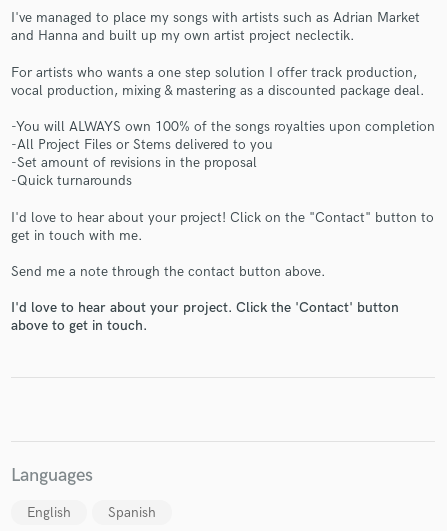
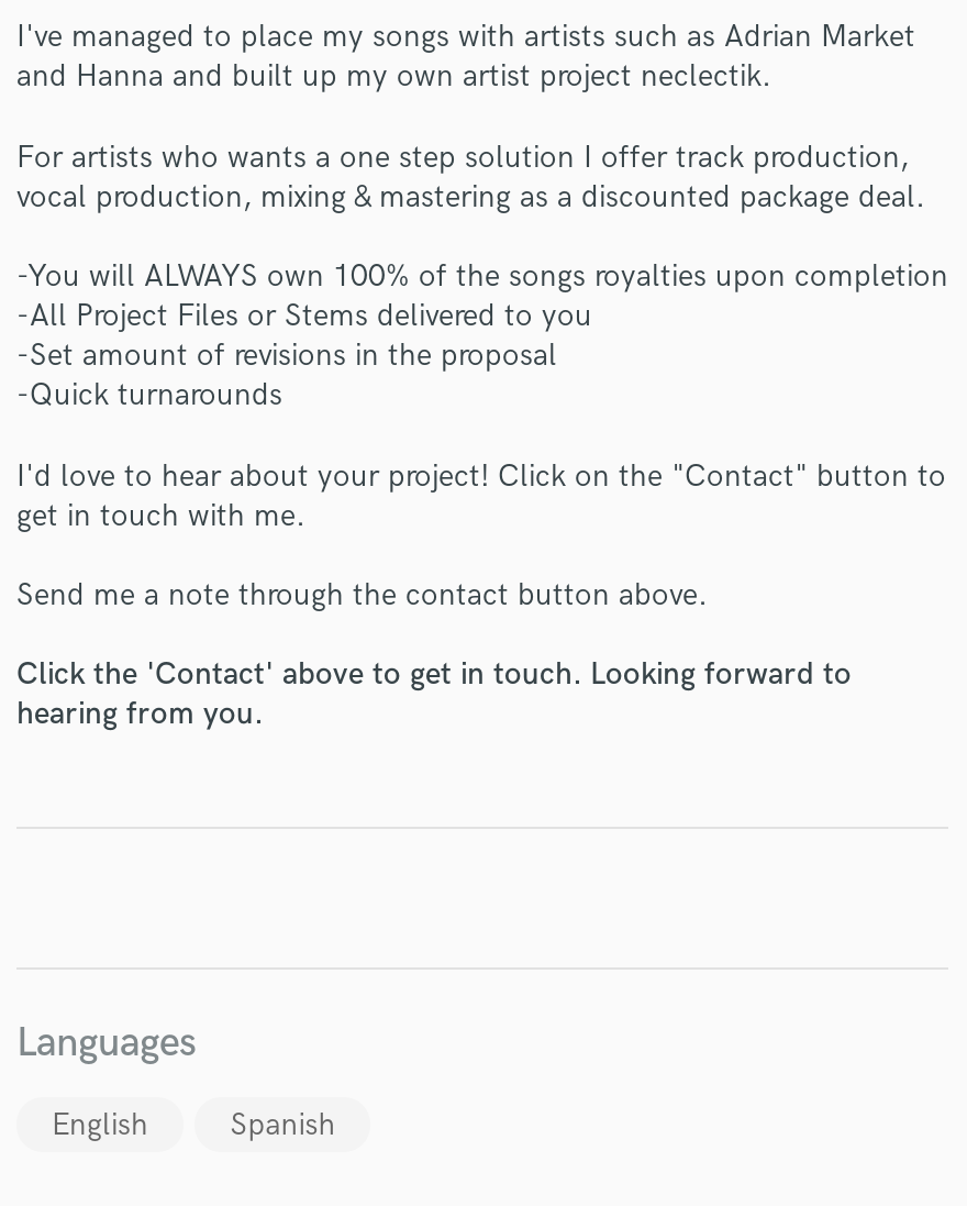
[11,299,399,334] I'd love to hear about your project. Click the 'Contact' button | above to get in touch. -> [16,656,852,733] Click the 'Contact' above to get in touch. Looking forward to | hearing from you.

